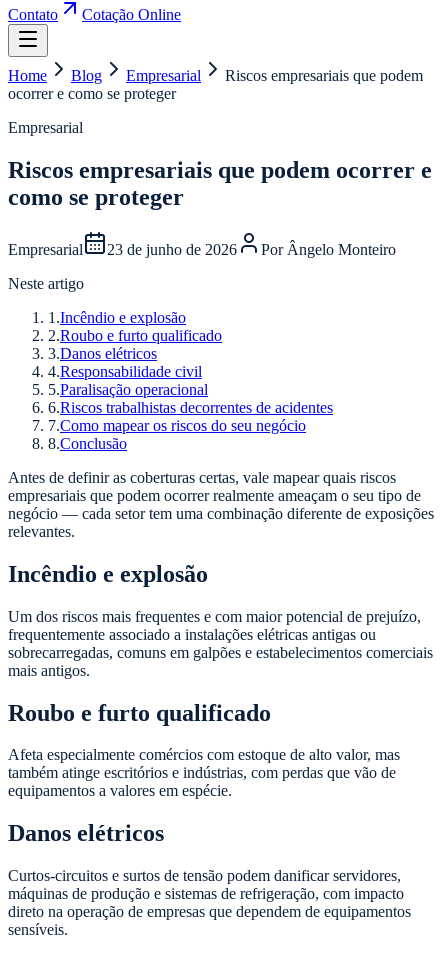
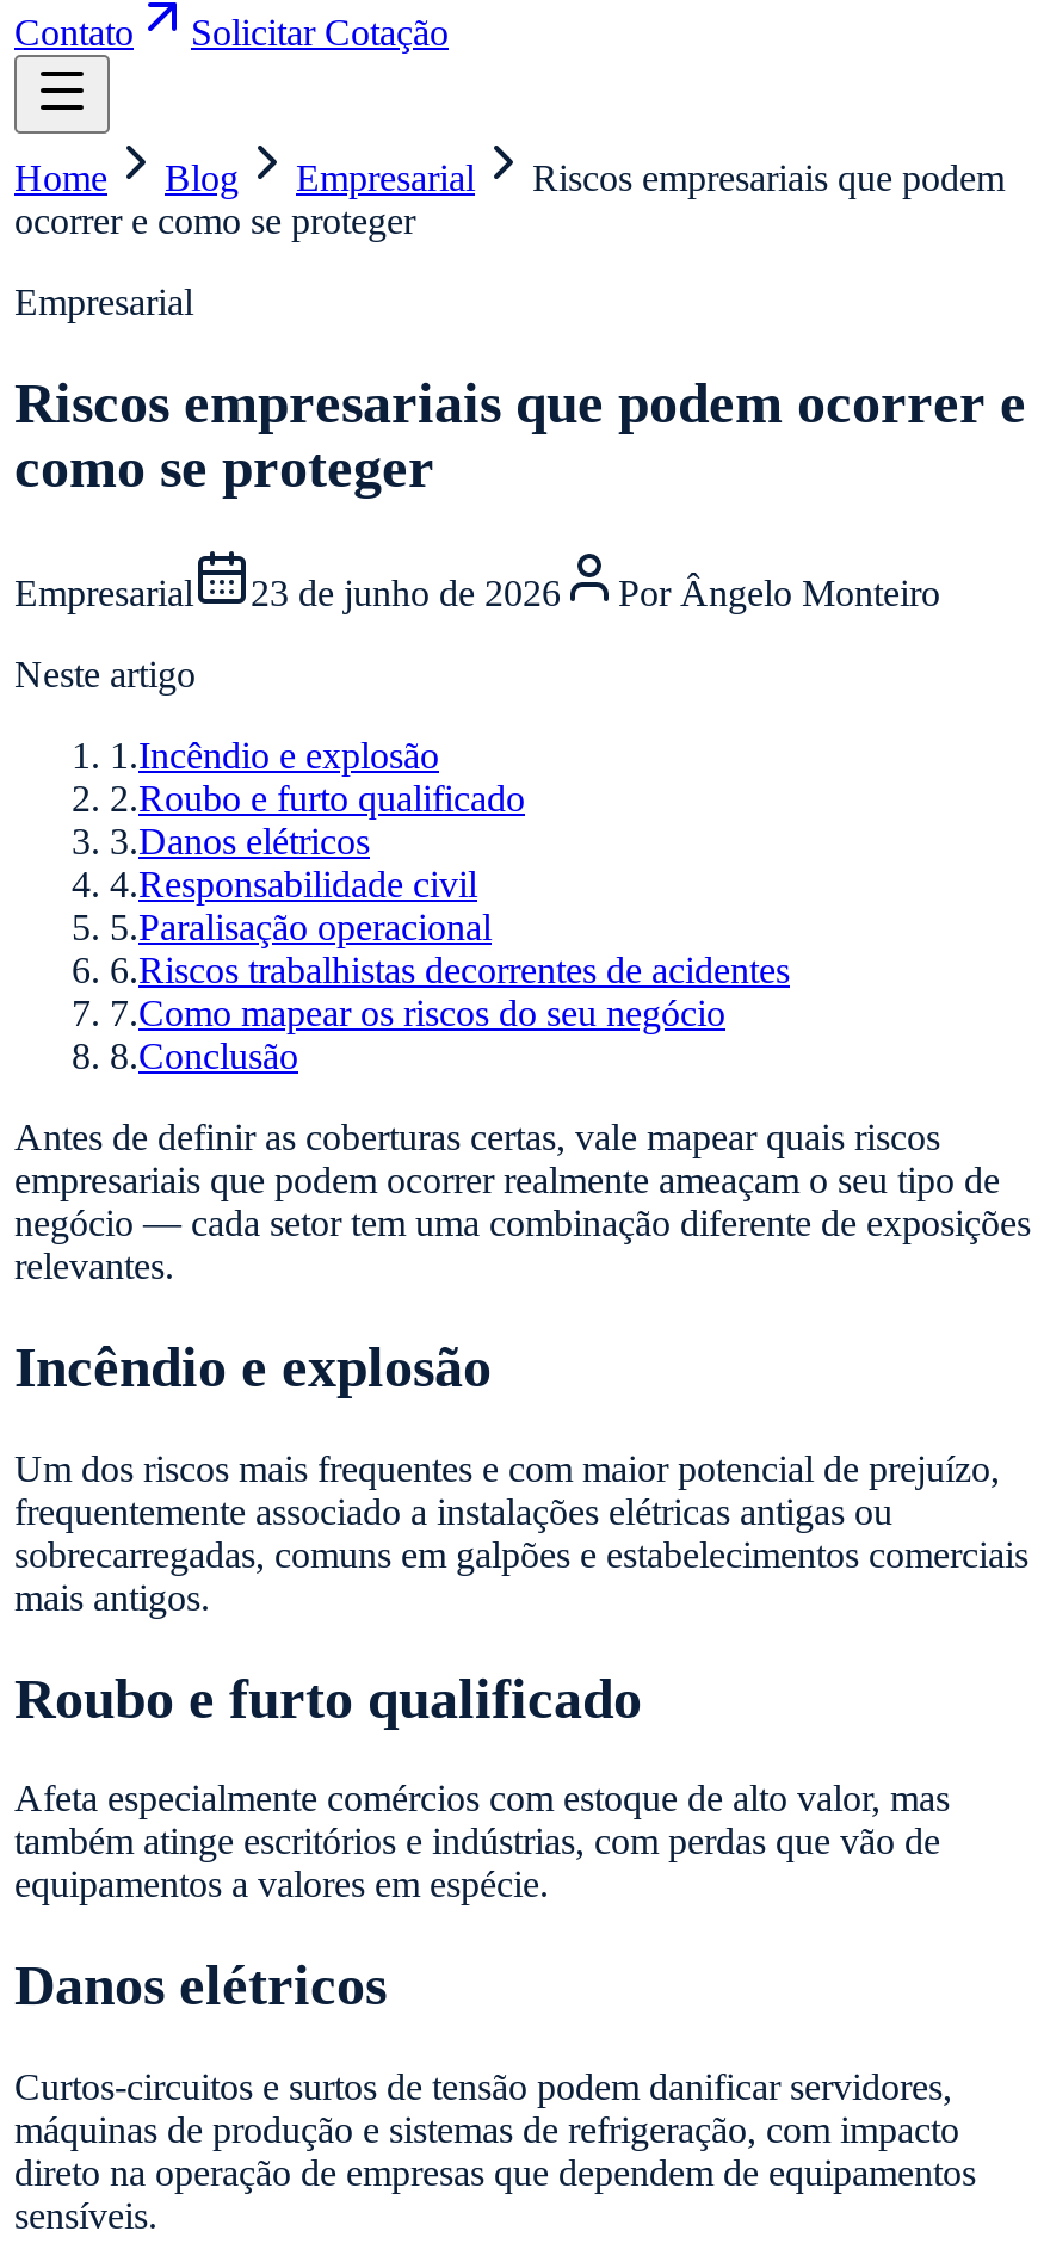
[82,6,181,23] Cotação Online -> [191,12,449,52] Solicitar Cotação

